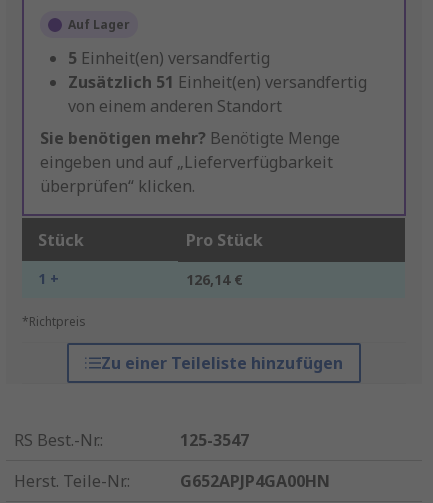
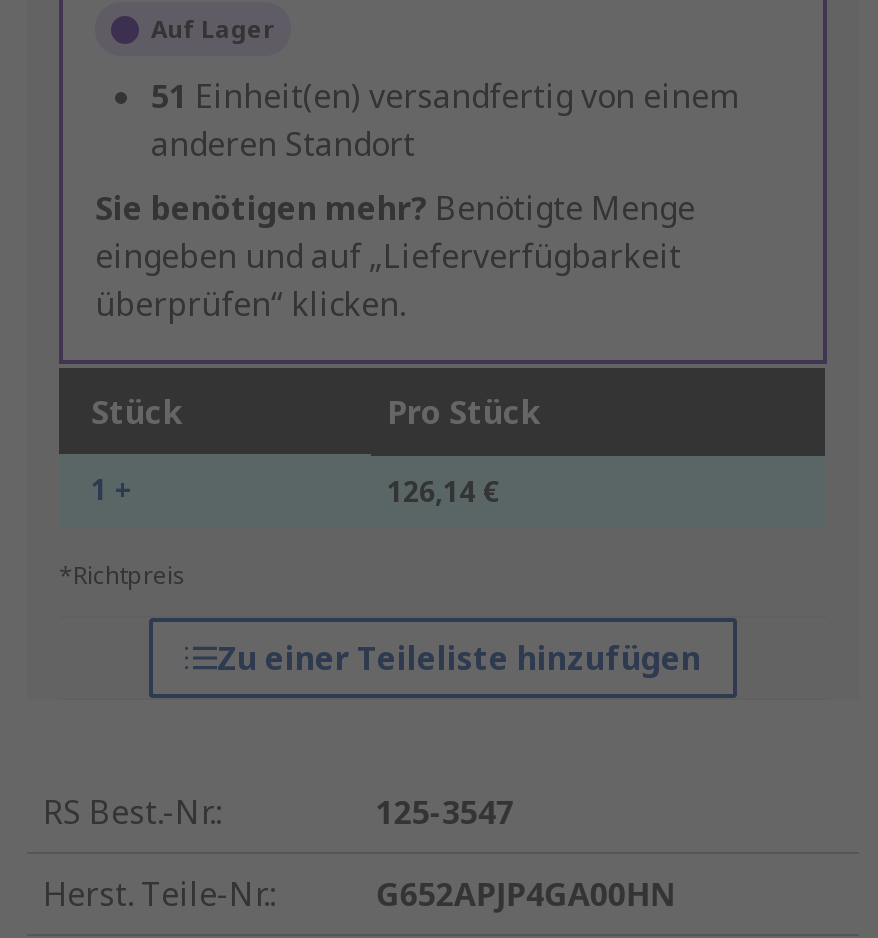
[68,47,367,117] 5 Einheit(en) versandfertig | Zusätzlich 51 Einheit(en) versandfertig | von einem anderen Standort -> [151,75,737,167] 51 Einheit(en) versandfertig von einem | anderen Standort

